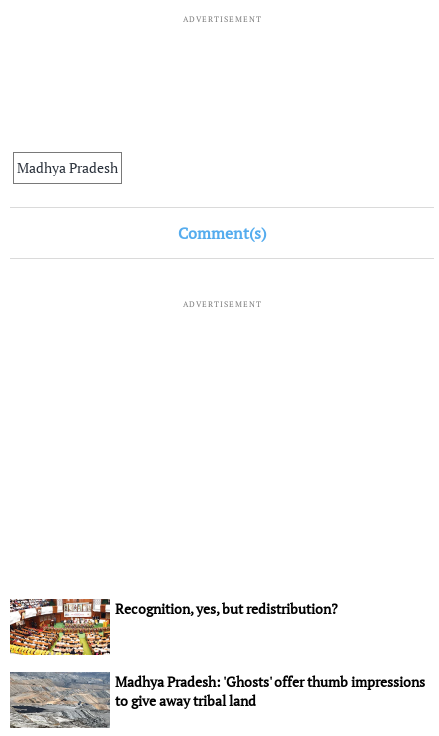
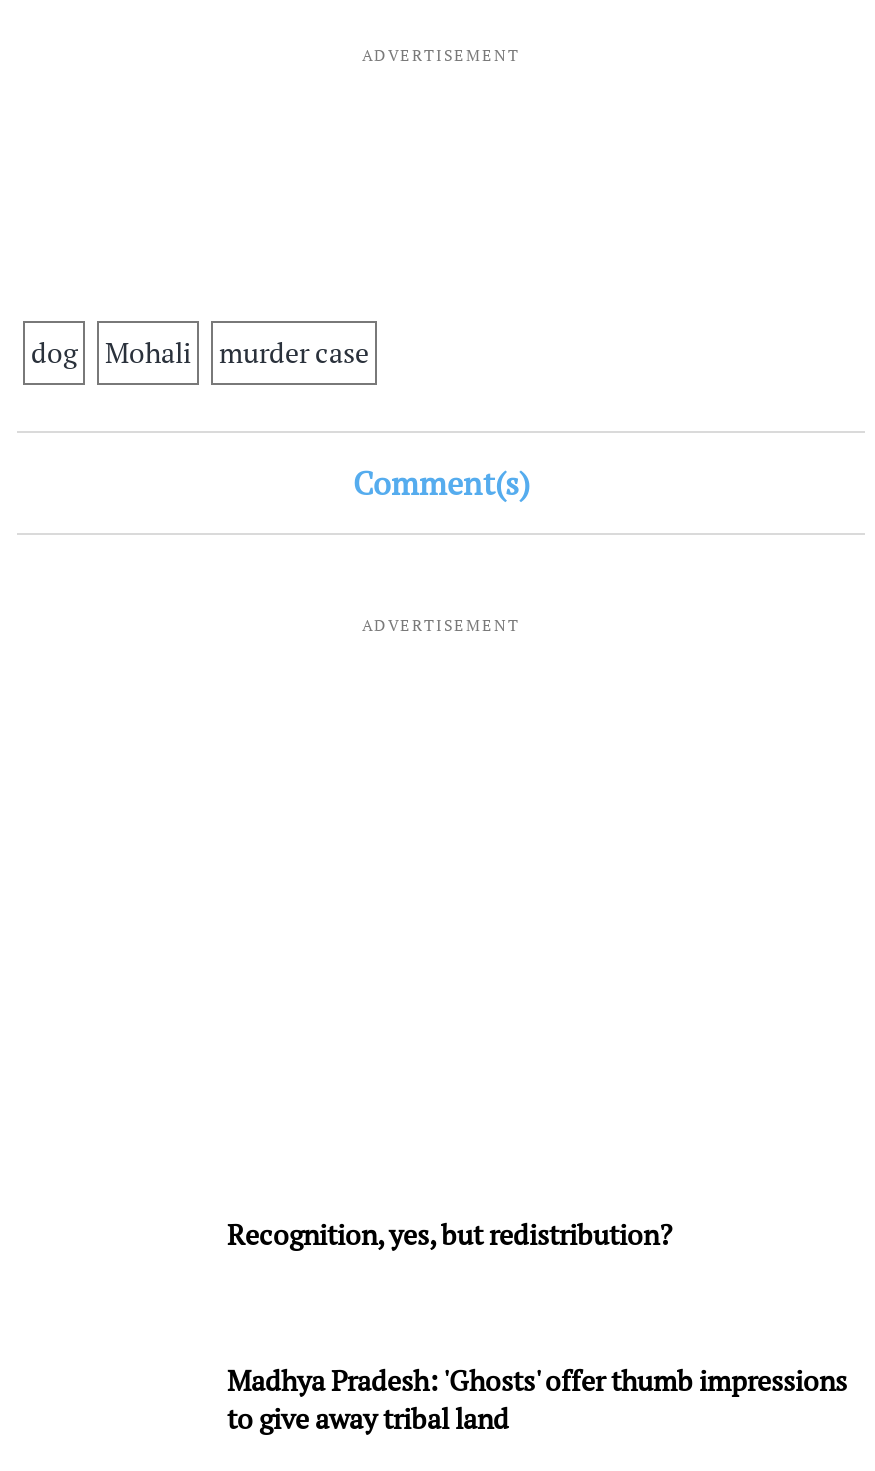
[17,158,118,177] Madhya Pradesh -> [31,333,369,371] dog | Mohali | murder case
[9,598,111,656] [image] -> none
[9,671,111,729] [image] -> none

